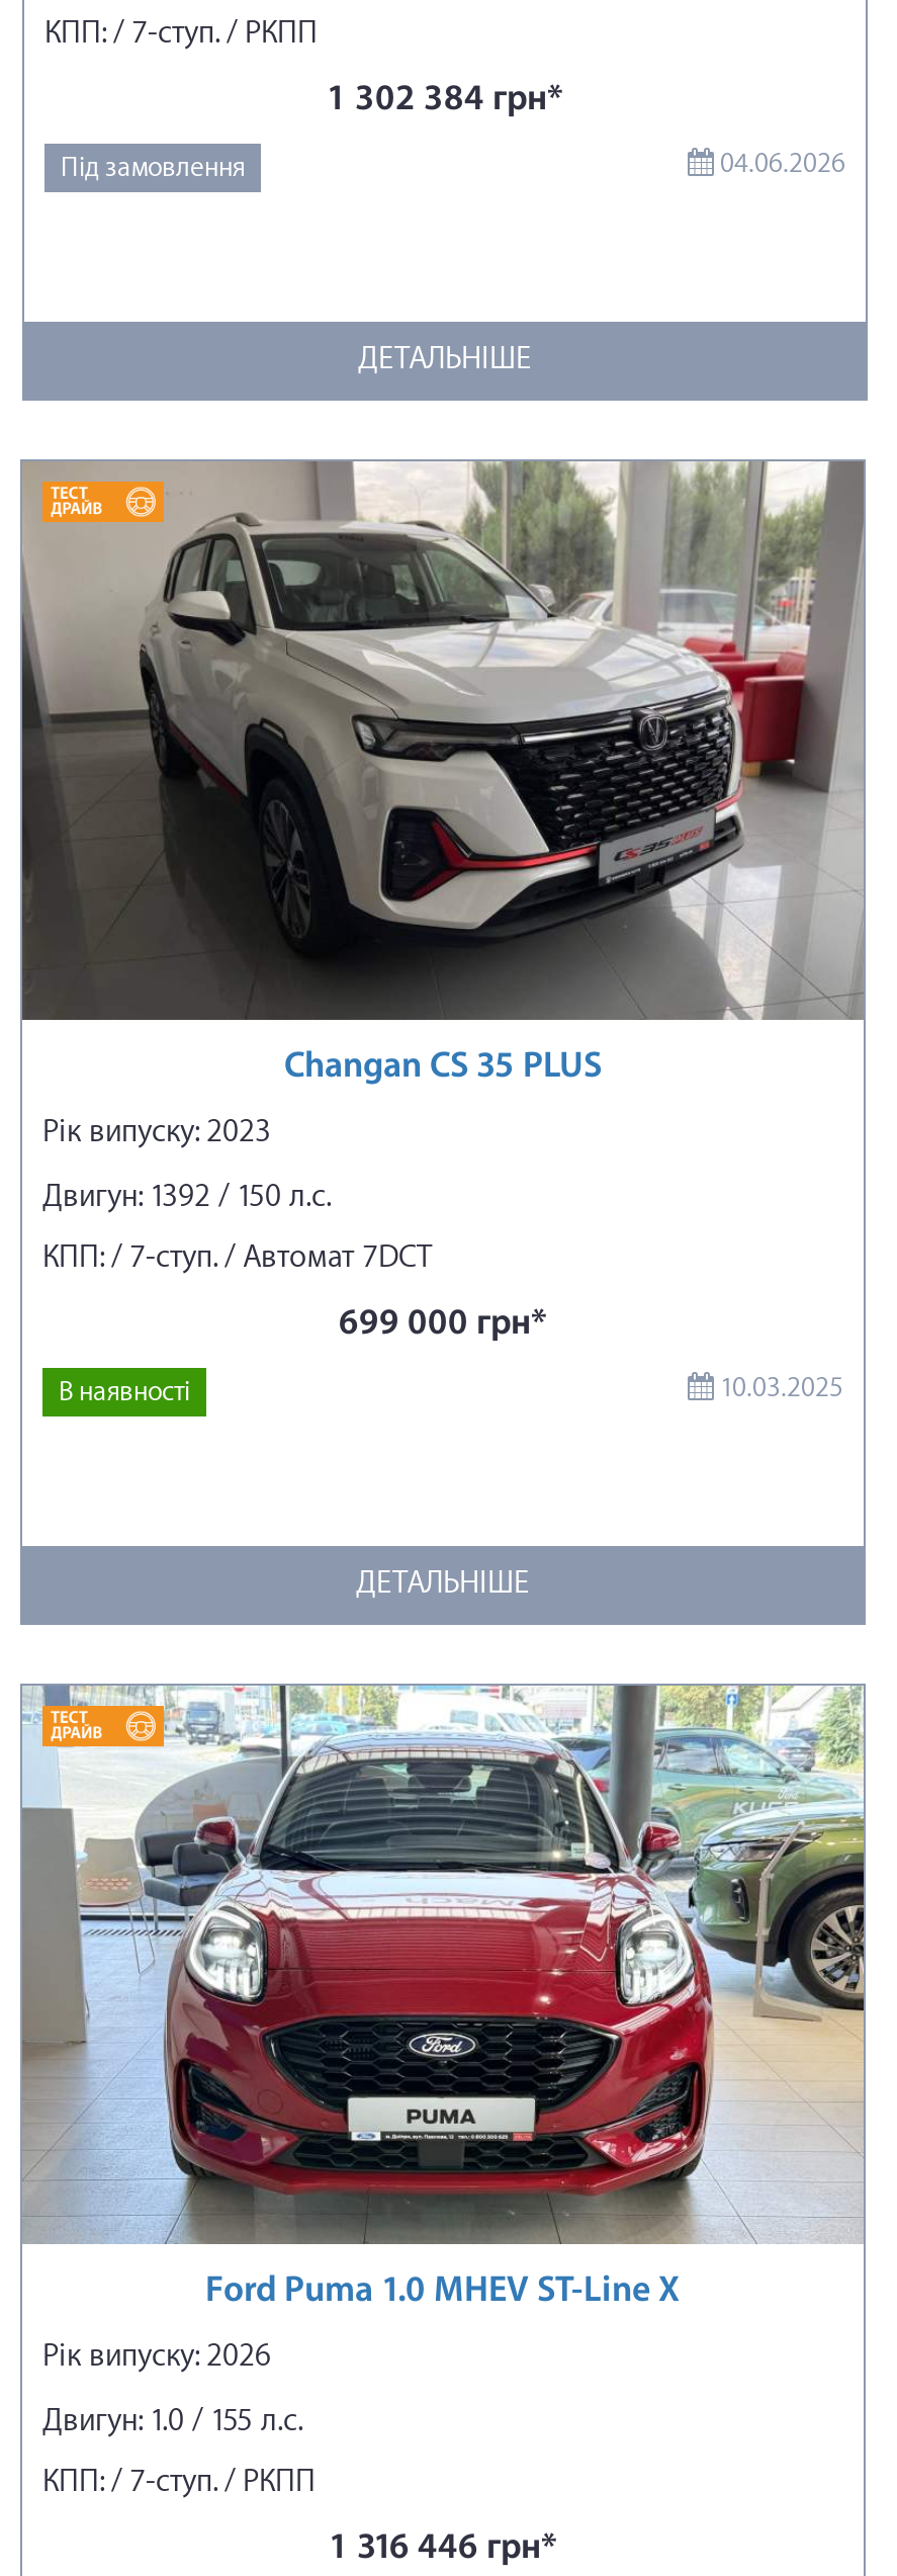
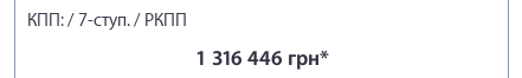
[61,78,845,181] 1 302 384 грн* | Під замовлення | 04.06.2026 -> none
[358,341,532,375] ДЕТАЛЬНІШЕ -> none
[20,457,866,1405] [image] | Changan CS 35 PLUS | Рік випуску: 2023 | Двигун: 1392 / 150 л.с. | КПП: / 7-ступ. / Автомат 7DCT | 699 000 грн* | В наявності | 10.03.2025 -> none
[356,1565,530,1600] ДЕТАЛЬНІШЕ -> none
[20,1682,866,2498] [image] | Ford Puma 1.0 MHEV ST-Line X | Рік випуску: 2026 | Двигун: 1.0 / 155 л.с. | КПП: / 7-ступ. / РКПП -> none

